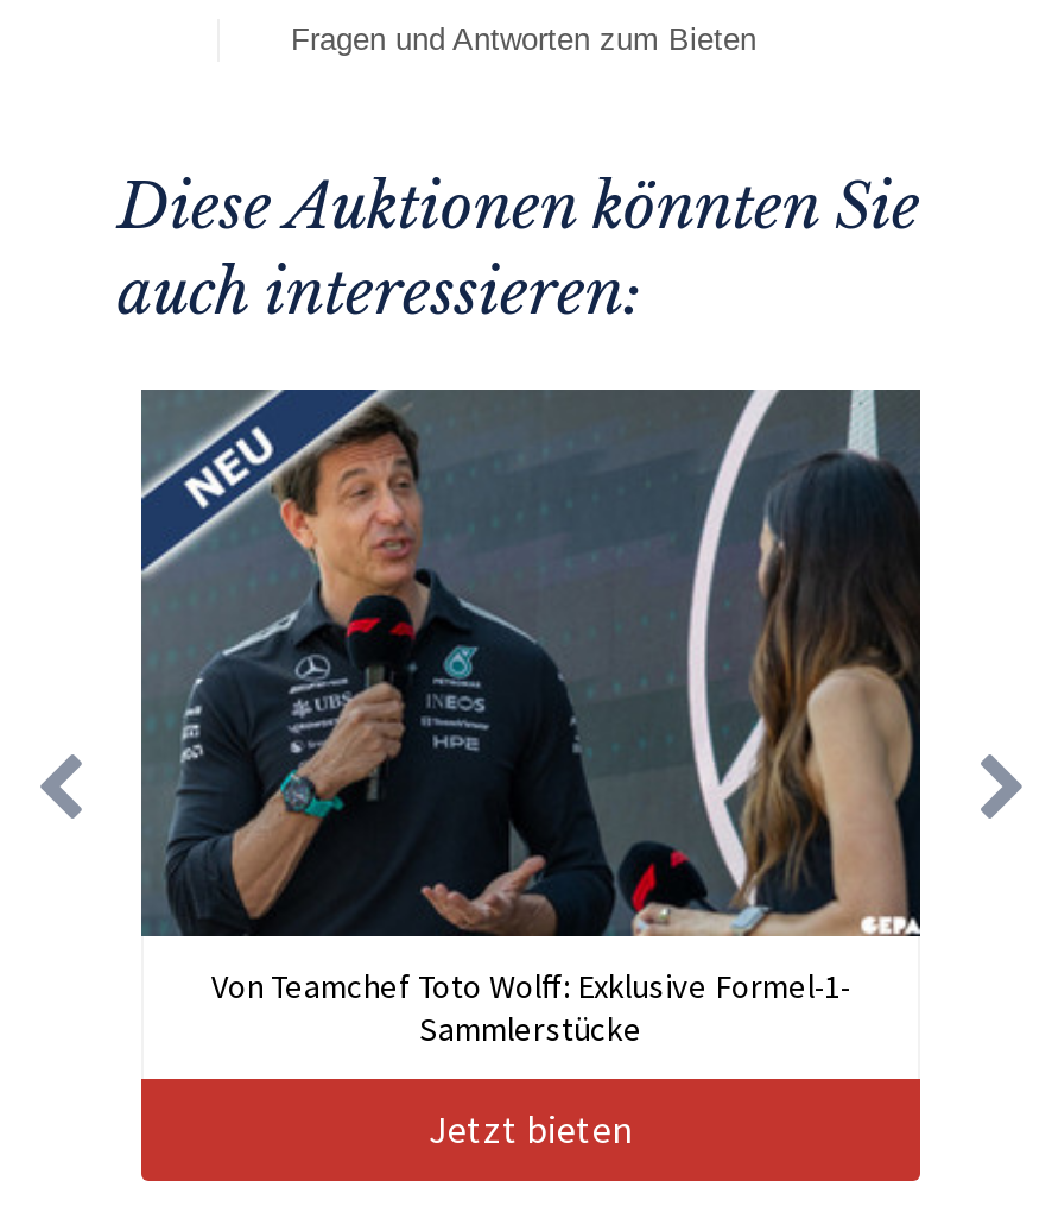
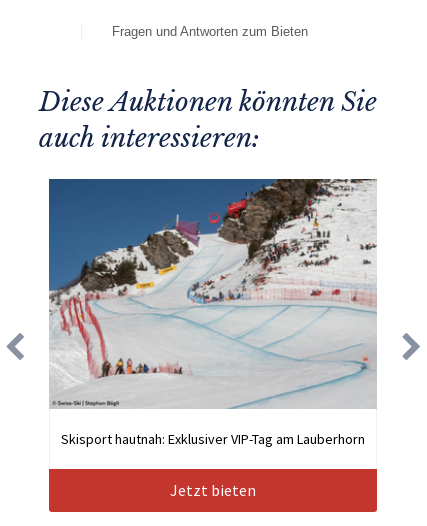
[139,390,923,1051] [image] | Von Teamchef Toto Wolff: Exklusive Formel-1- | Sammlerstücke -> [49,178,377,448] [image] | Skisport hautnah: Exklusiver VIP-Tag am Lauberhorn

